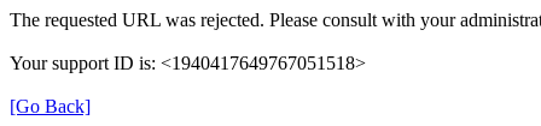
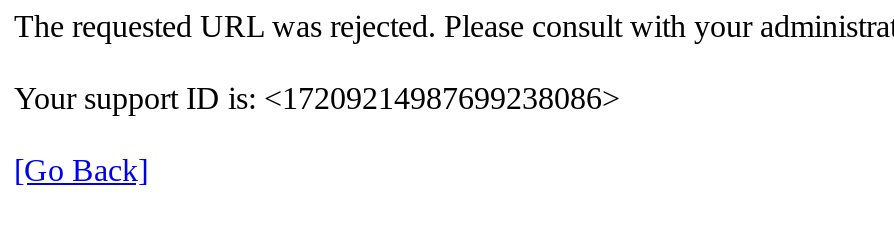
[10,53,366,73] Your support ID is: <1940417649767051518> -> [14,81,620,115] Your support ID is: <17209214987699238086>

